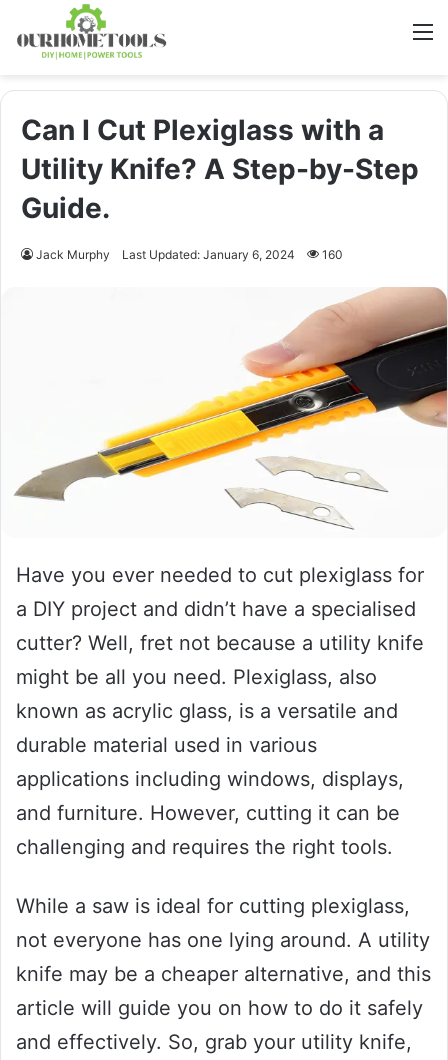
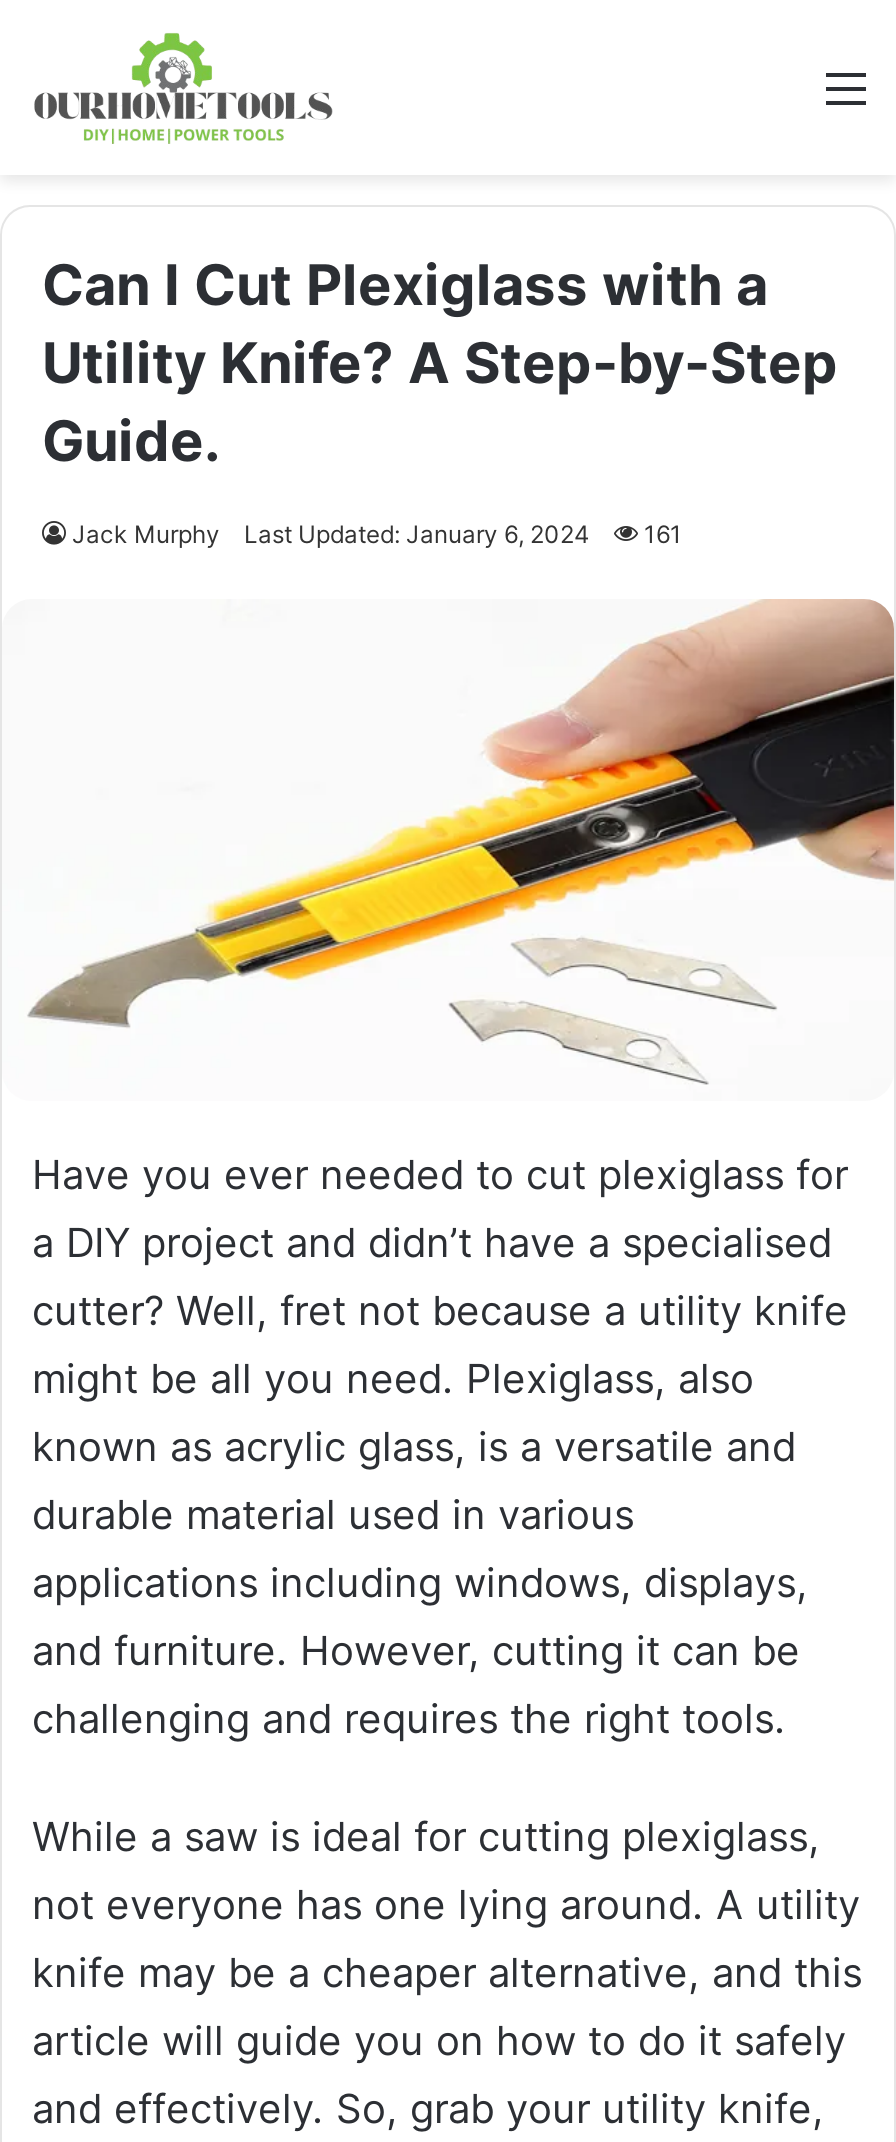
[36,247,343,262] Jack Murphy Last Updated: January 6, 2024 160 -> [72,519,682,549] Jack Murphy Last Updated: January 6, 2024 161

